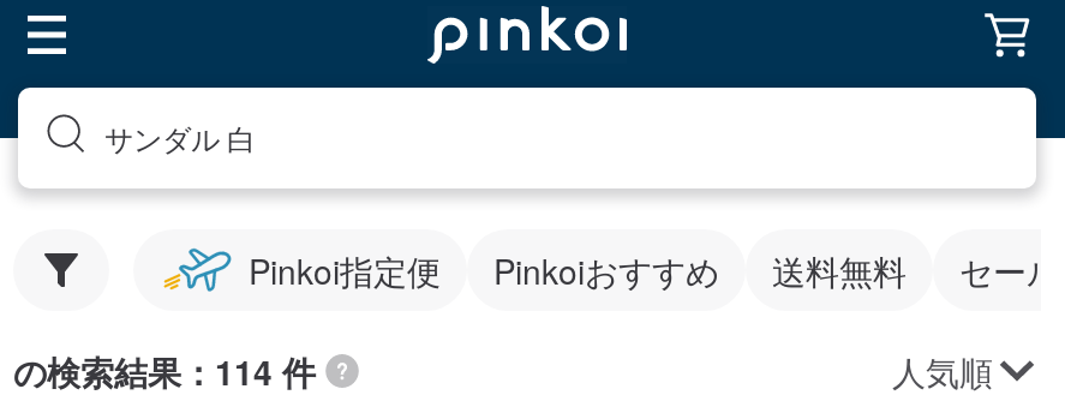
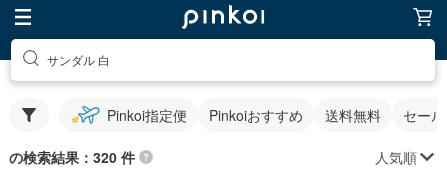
[13,347,316,395] の検索結果：114 件 -> [9,147,135,167] の検索結果：320 件

